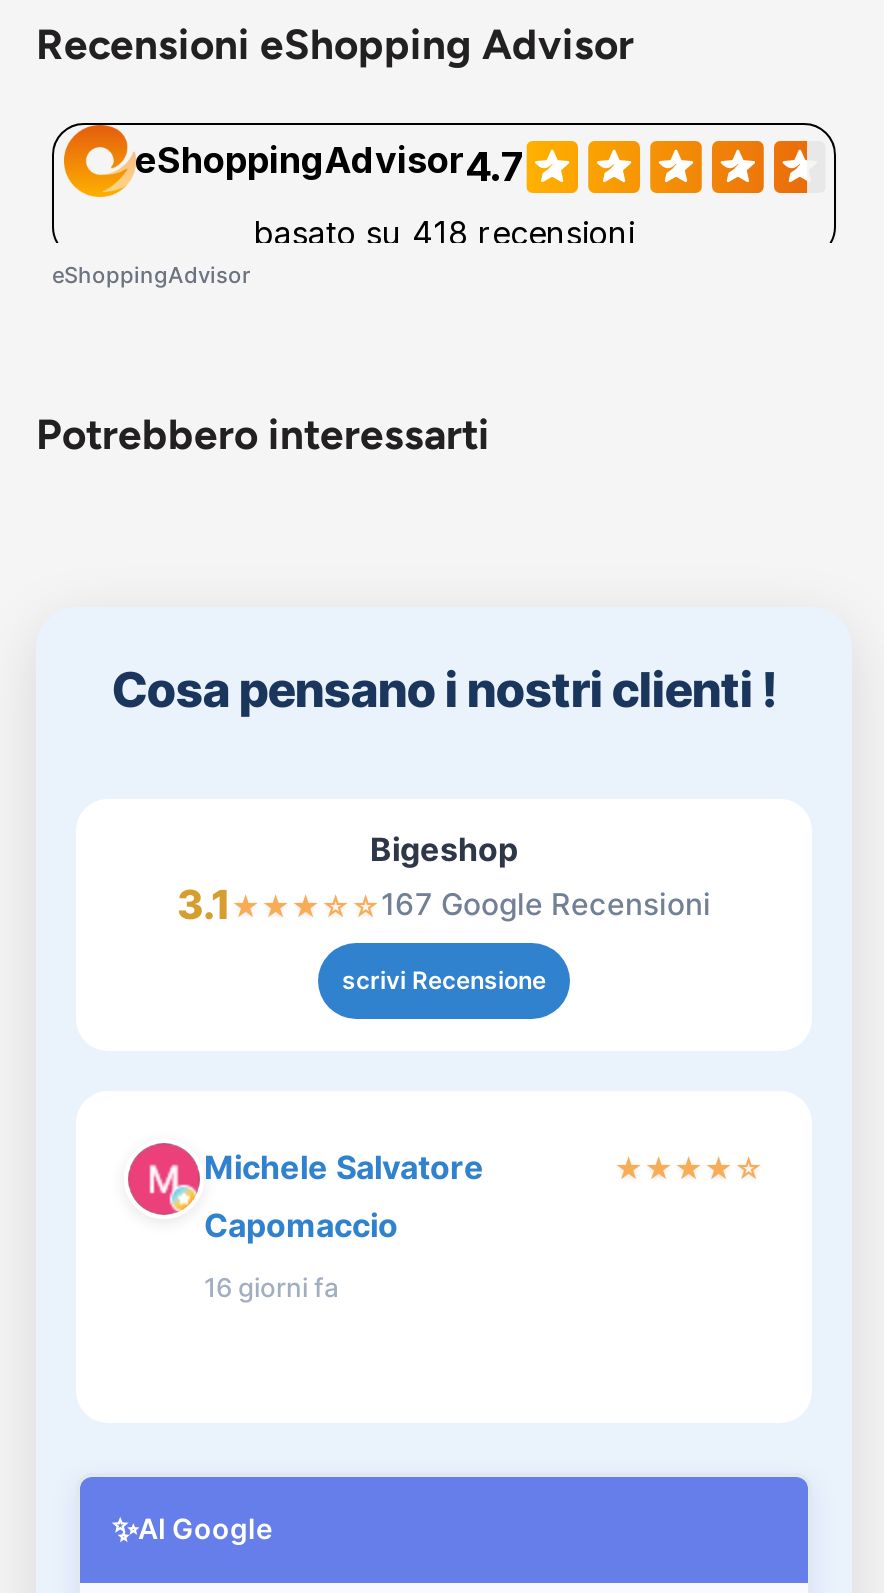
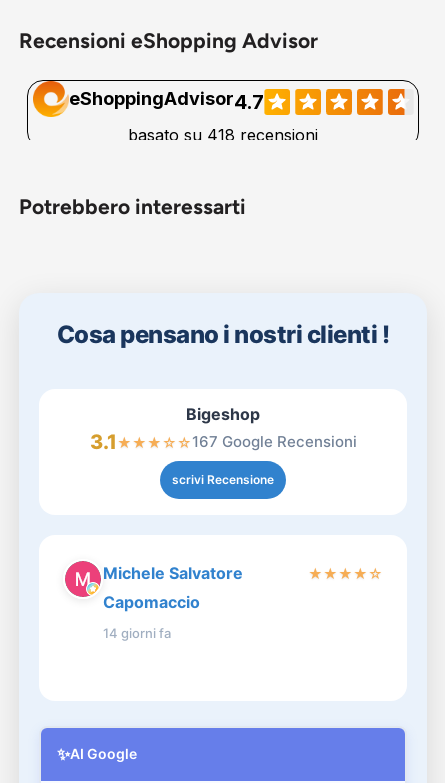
[52,260,250,288] eShoppingAdvisor -> none
[204,1270,338,1302] 16 giorni fa -> [103,625,171,641] 14 giorni fa

